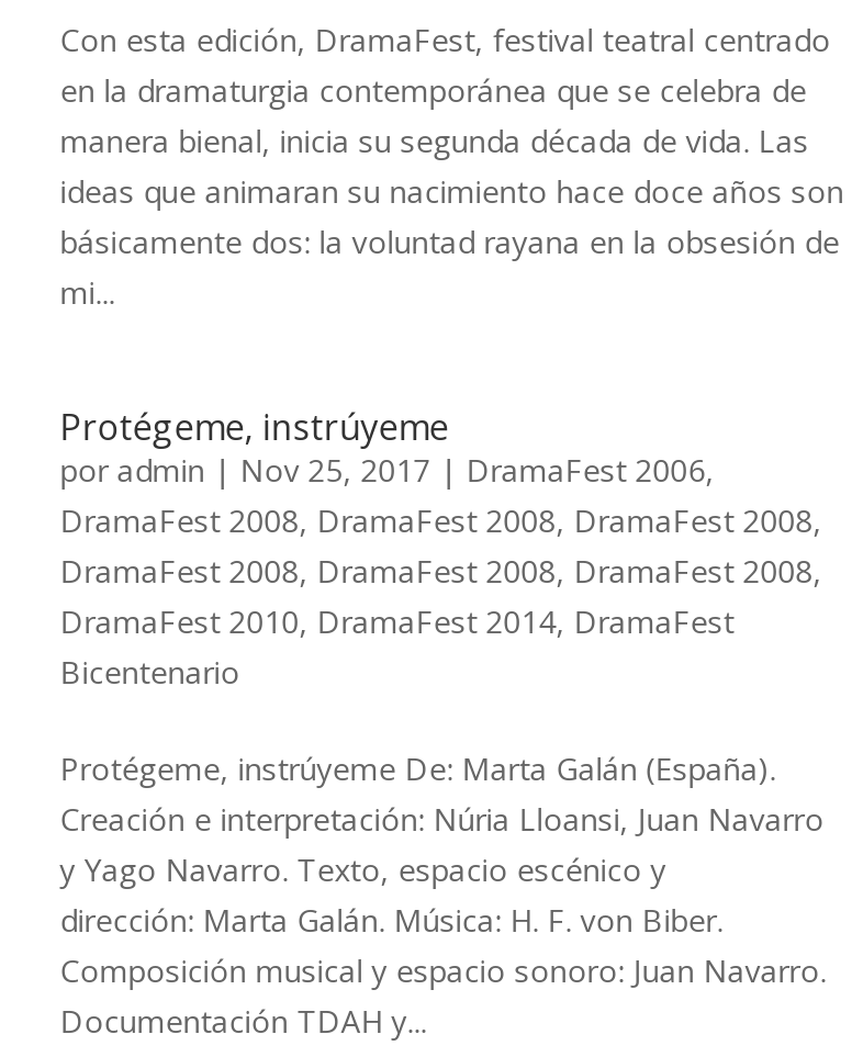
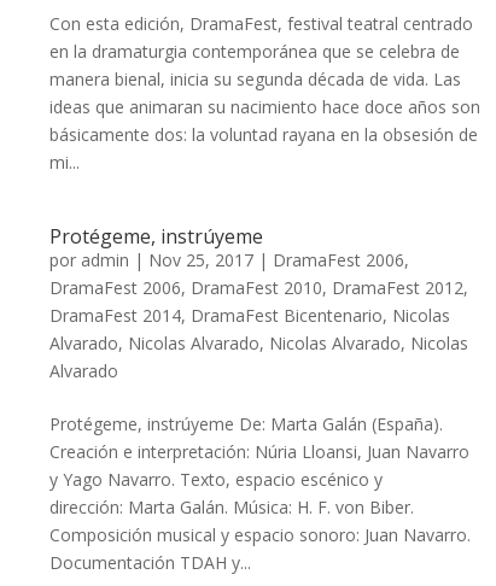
[60,499,822,693] DramaFest 2008, DramaFest 2008, DramaFest 2008, | DramaFest 2008, DramaFest 2008, DramaFest 2008, | DramaFest 2010, DramaFest 2014, DramaFest | Bicentenario -> [49,276,468,382] DramaFest 2006, DramaFest 2010, DramaFest 2012, | DramaFest 2014, DramaFest Bicentenario, Nicolas | Alvarado, Nicolas Alvarado, Nicolas Alvarado, Nicolas | Alvarado

